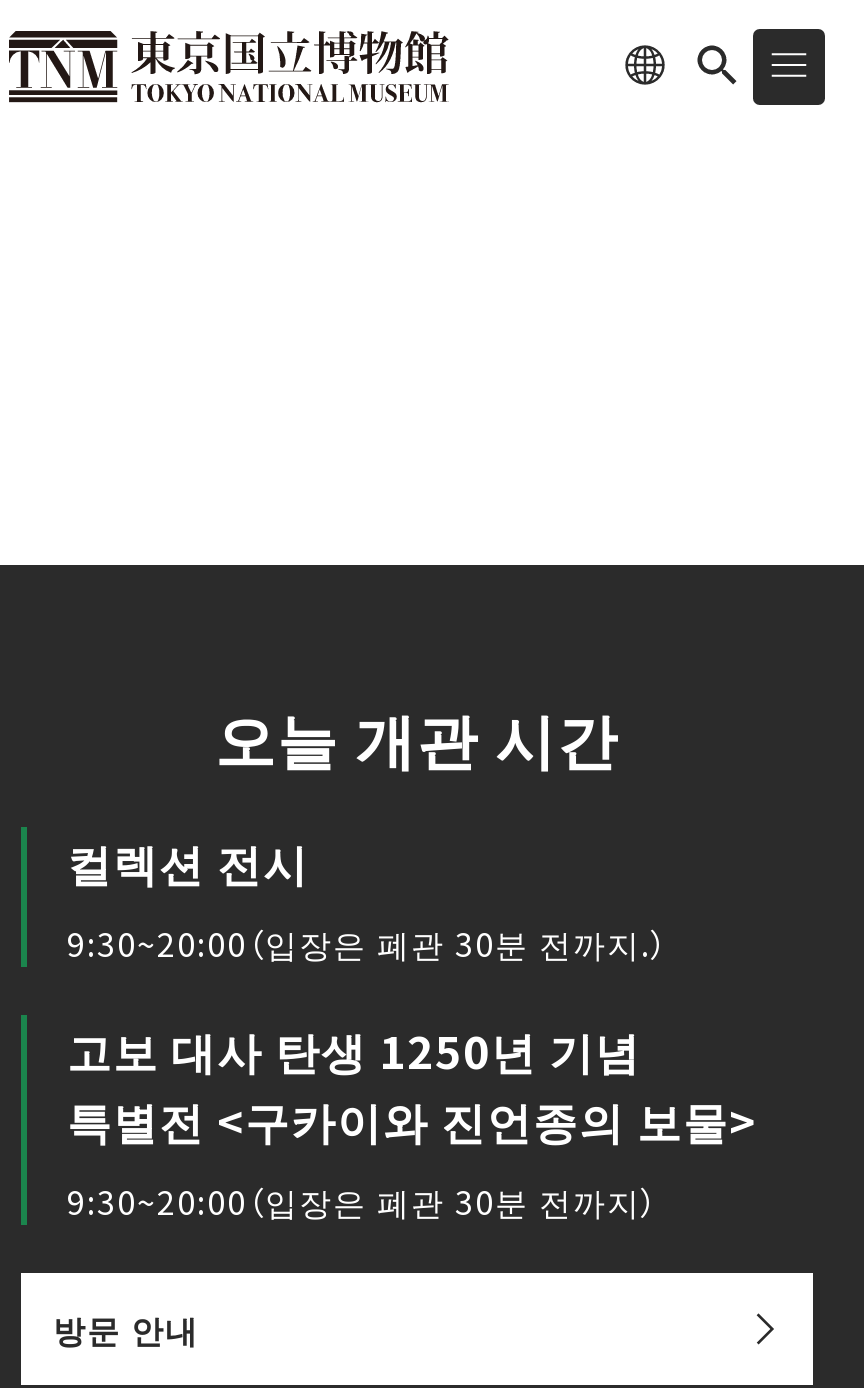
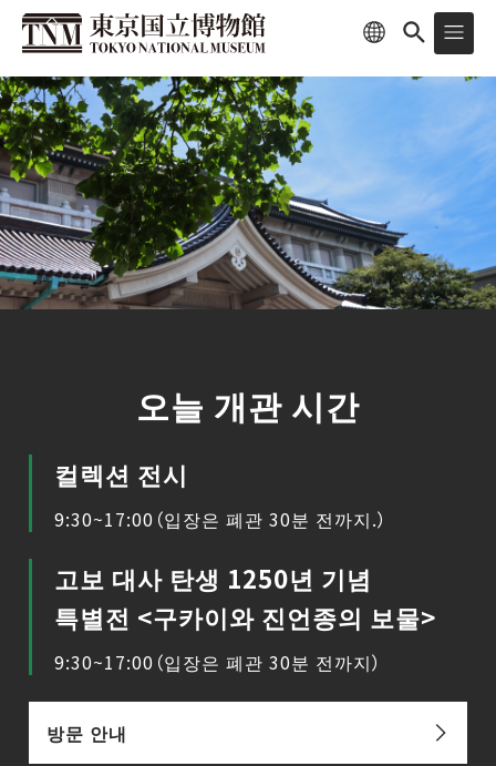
none -> [3,75,493,309] [image]
[67,919,669,967] 9:30~20:00（입장은 폐관 30분 전까지.） -> [54,505,387,532] 9:30~17:00（입장은 폐관 30분 전까지.）
[67,1177,659,1225] 9:30~20:00（입장은 폐관 30분 전까지） -> [54,648,382,675] 9:30~17:00（입장은 폐관 30분 전까지）

